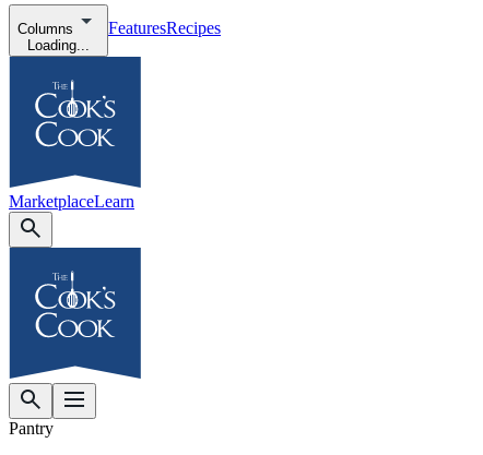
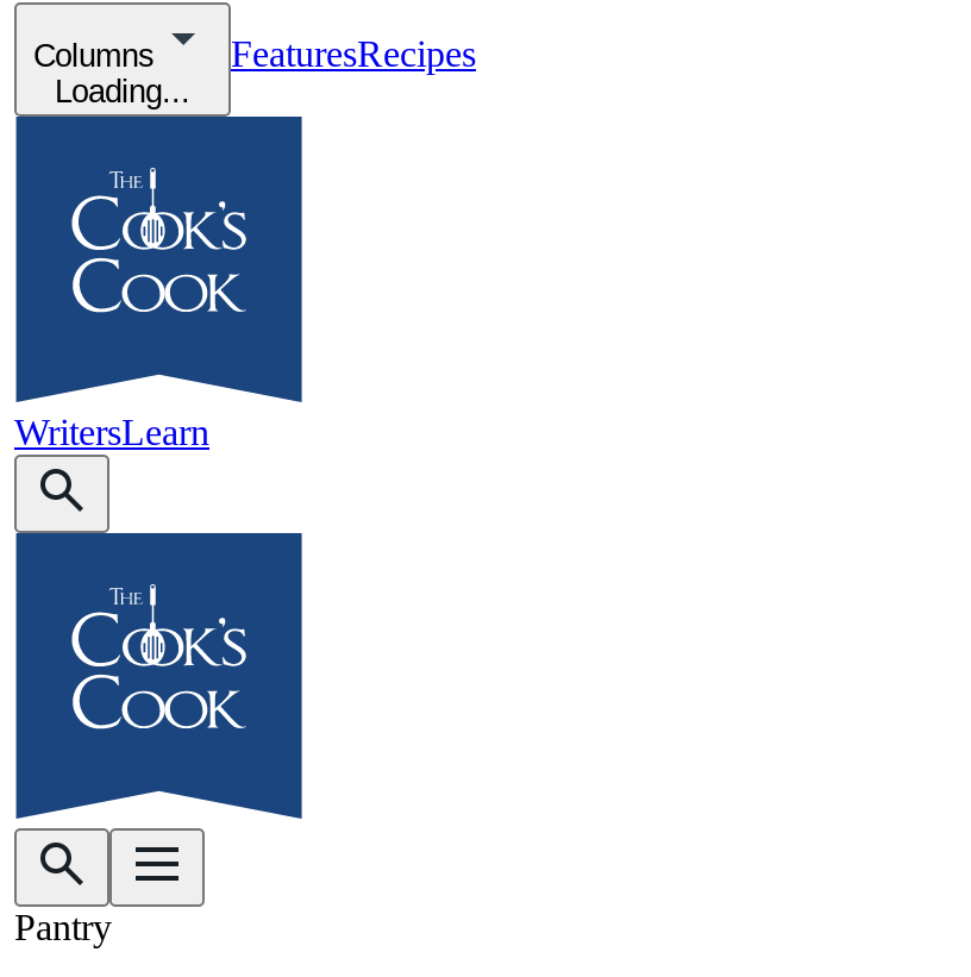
[9,192,134,211] MarketplaceLearn -> [14,412,209,452] WritersLearn

